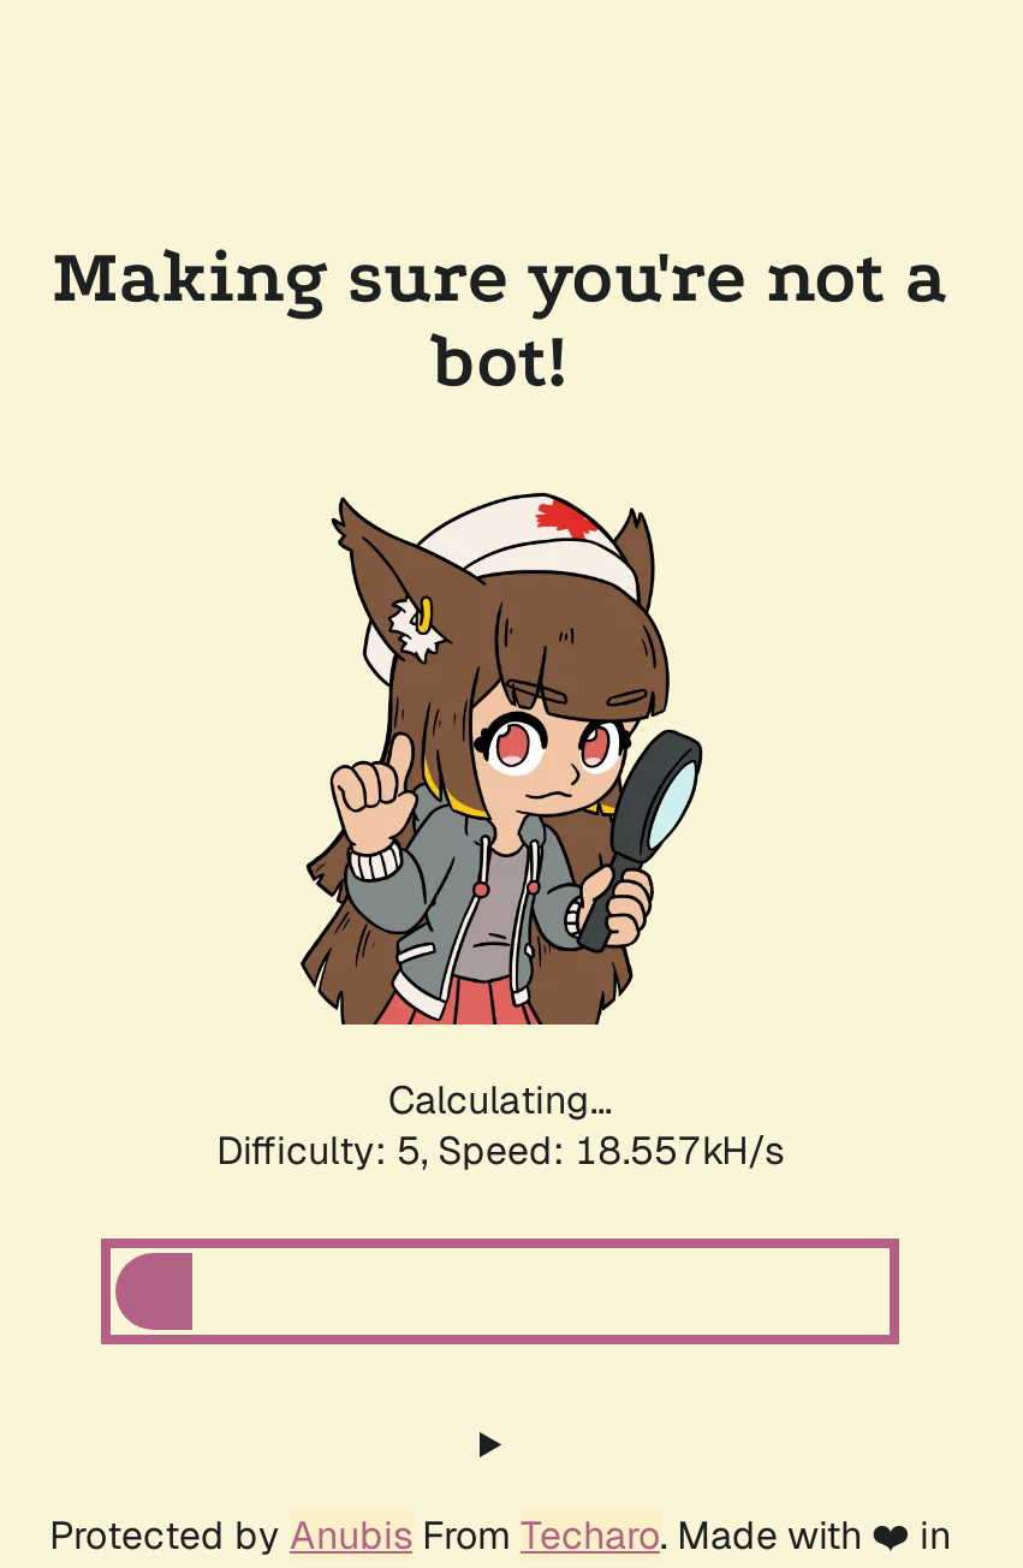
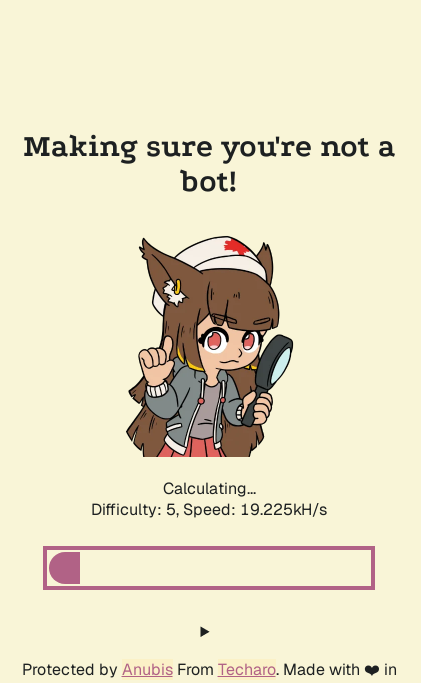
[216,1125,784,1176] Difficulty: 5, Speed: 18.557kH/s -> [91,499,327,520] Difficulty: 5, Speed: 19.225kH/s

